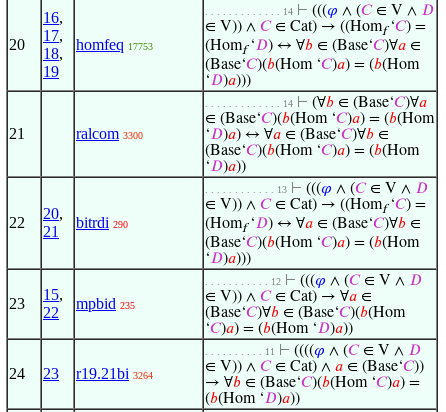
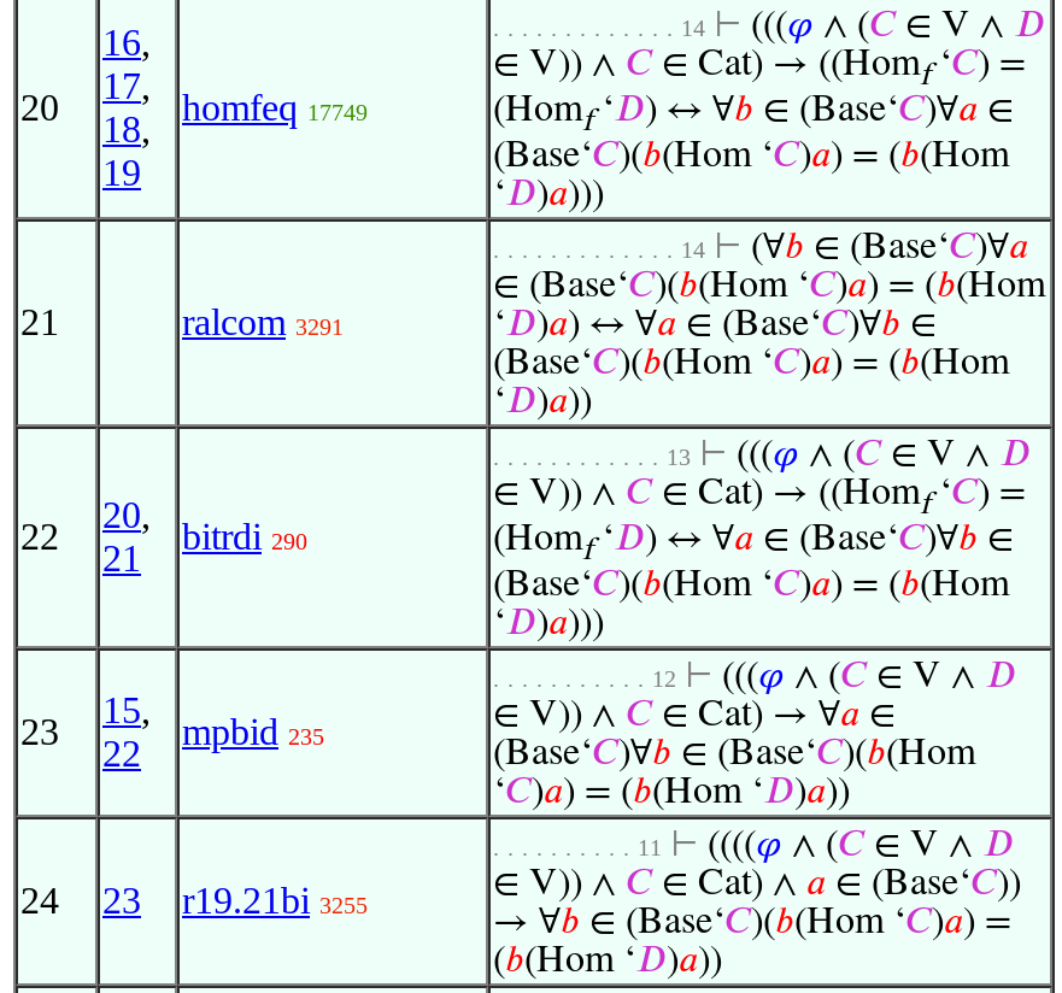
[76,36,153,53] homfeq 17753 -> [182,87,368,128] homfeq 17749
[76,125,143,142] ralcom 3300 -> [182,301,344,342] ralcom 3291
[9,365,153,382] 24 23 r19.21bi 3264 -> [20,880,368,921] 24 23 r19.21bi 3255

